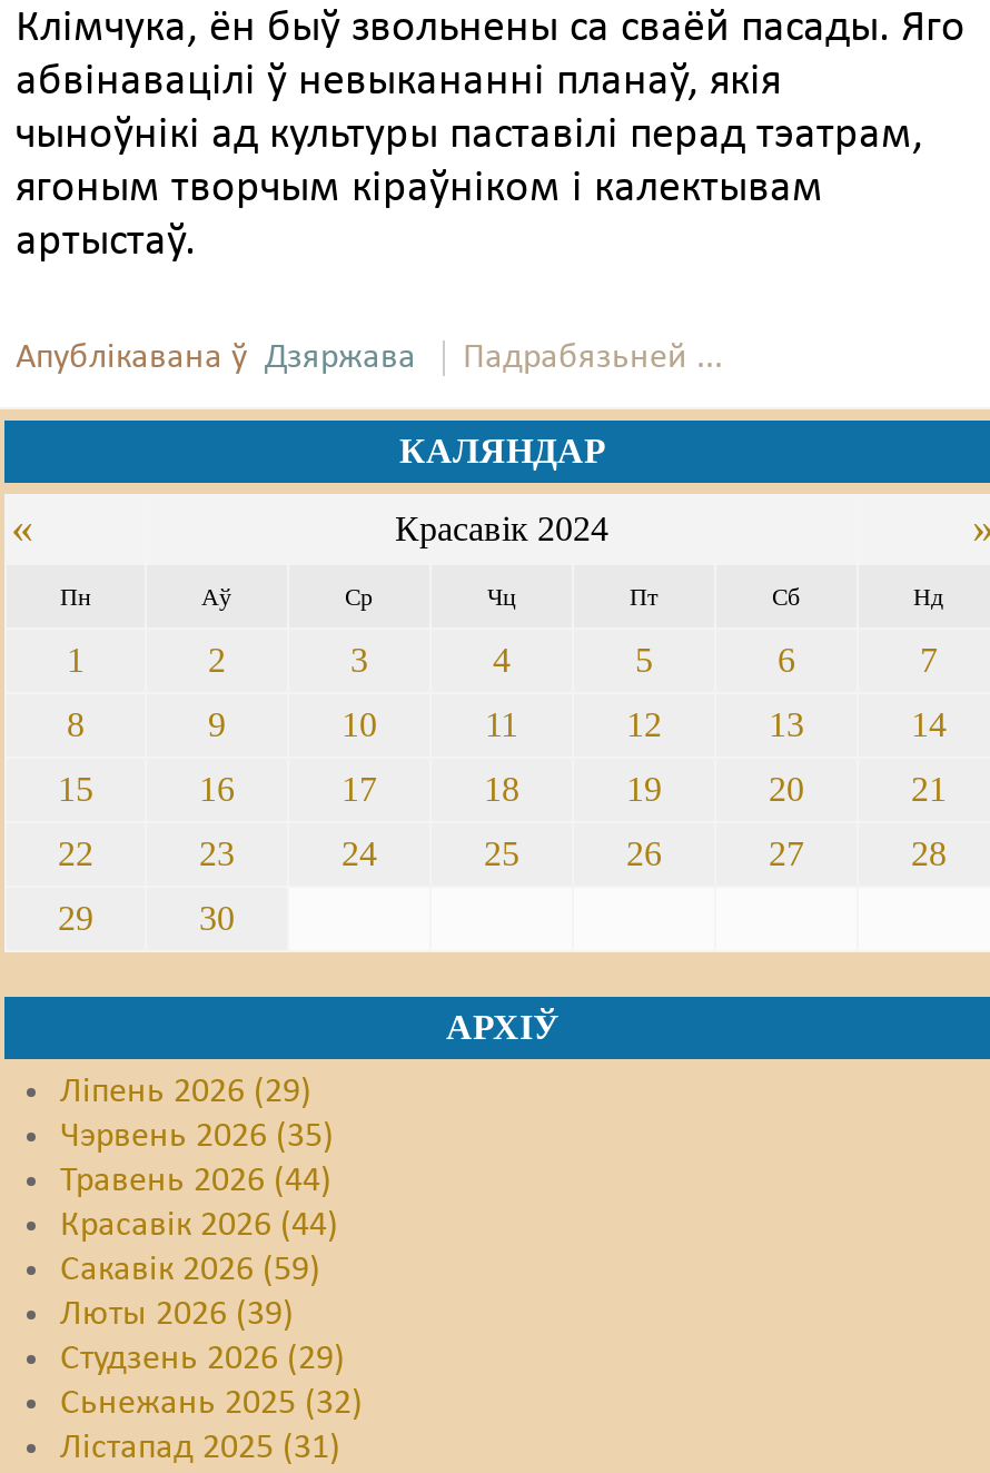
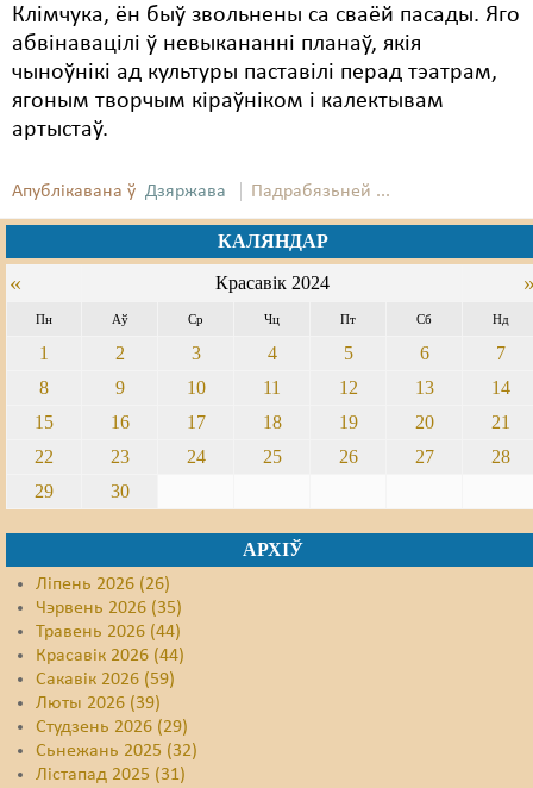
[60,1075,311,1110] Ліпень 2026 (29) -> [36,575,170,594] Ліпень 2026 (26)

